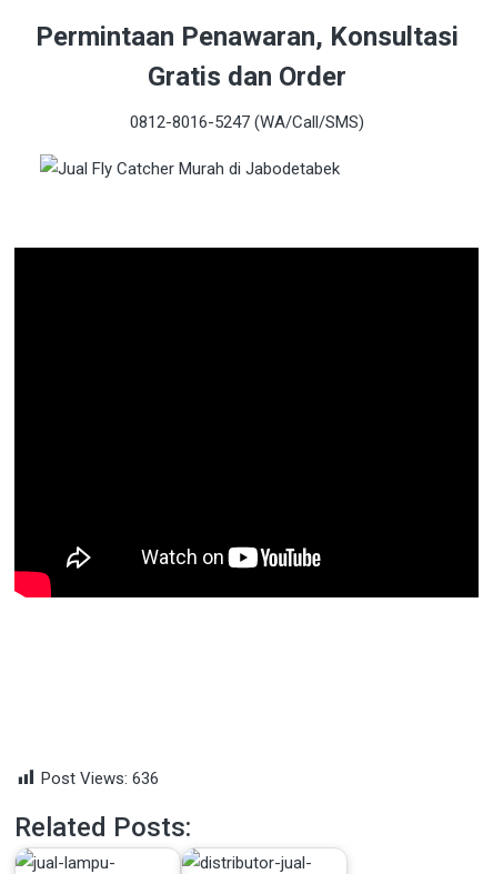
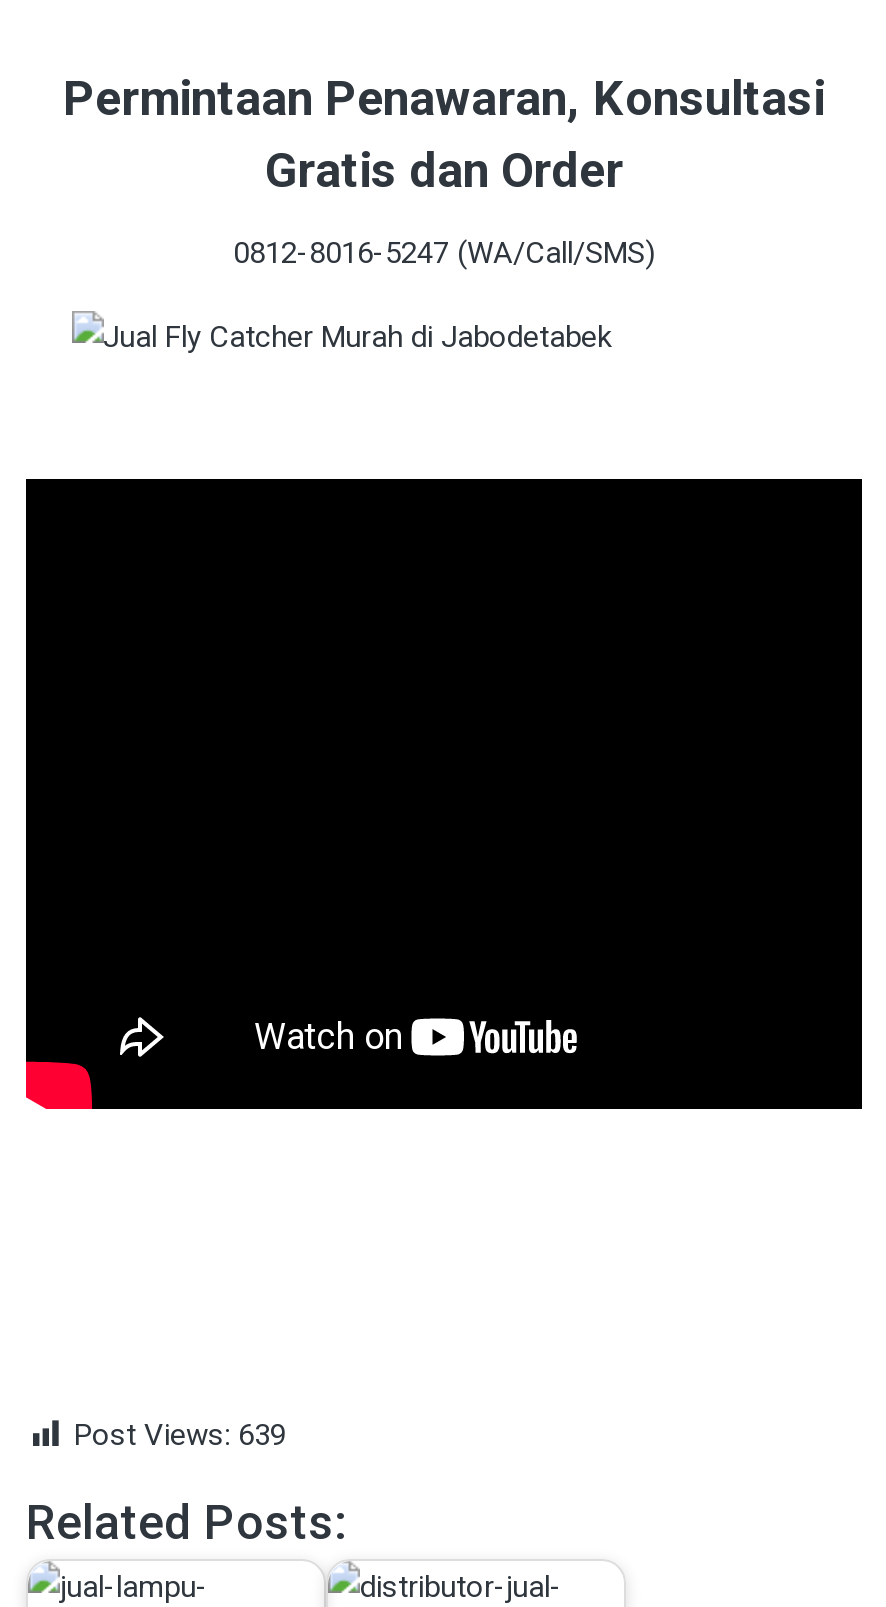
[41,768,159,788] Post Views: 636 -> [74,1416,286,1452] Post Views: 639

